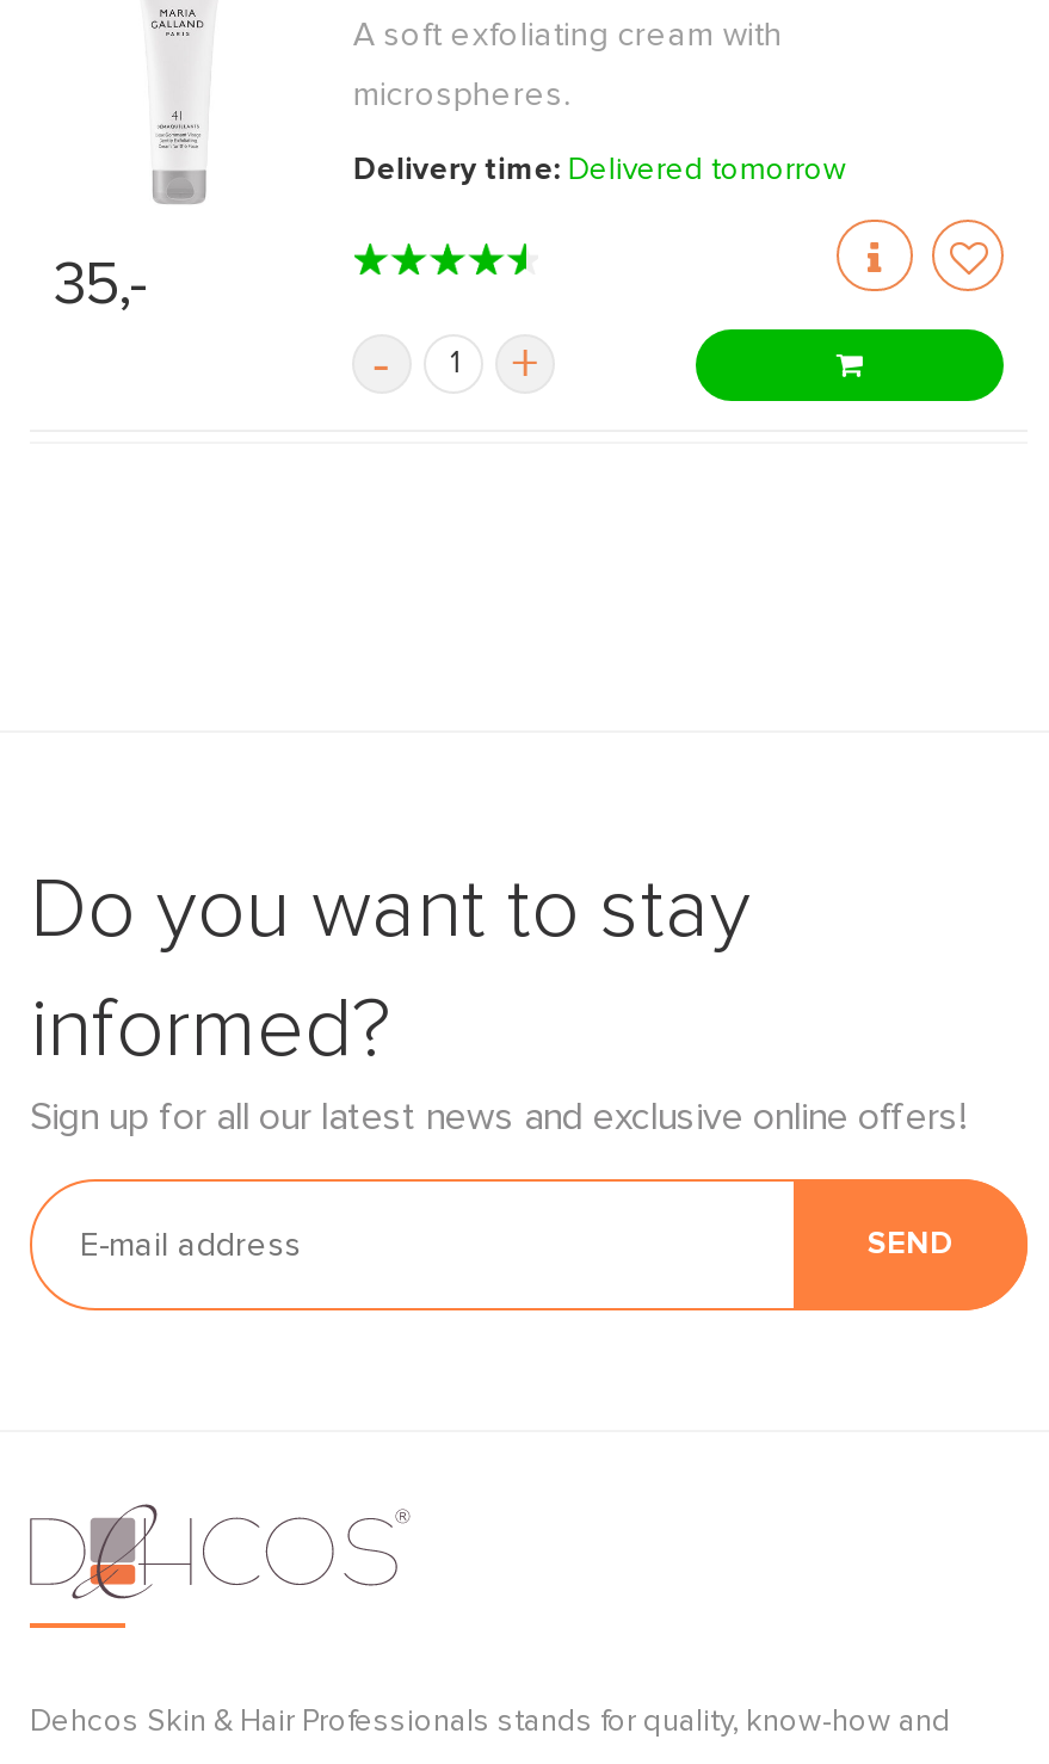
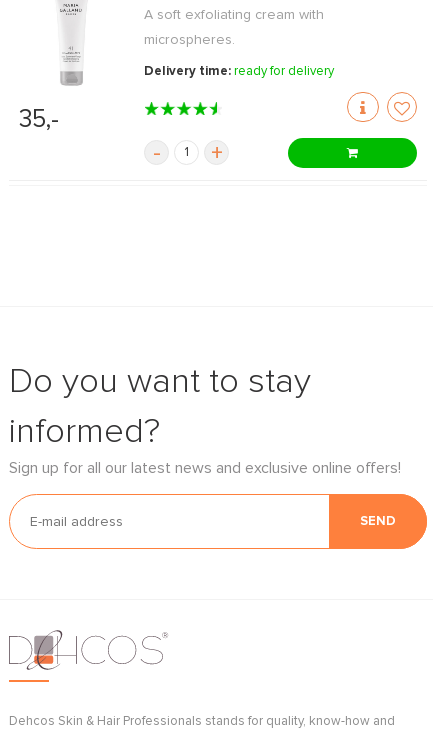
[353,155,847,186] Delivery time: Delivered tomorrow -> [144,65,334,78] Delivery time: ready for delivery

